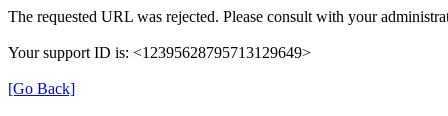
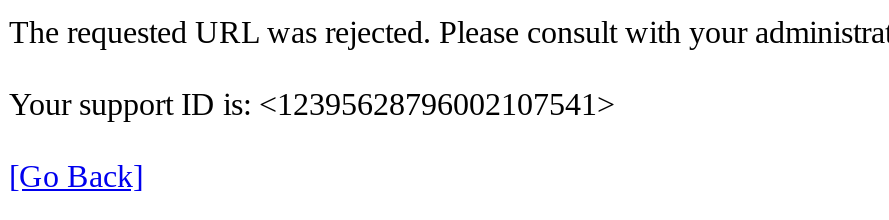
[8,44,311,61] Your support ID is: <12395628795713129649> -> [9,87,615,121] Your support ID is: <12395628796002107541>

